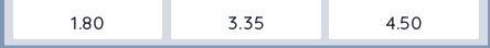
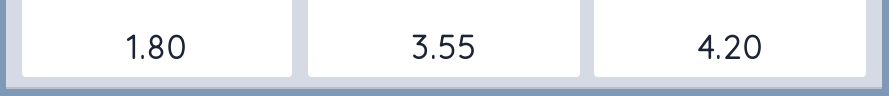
[228,12,264,34] 3.35 -> [411,27,477,67] 3.55
[386,12,423,34] 4.50 -> [698,27,764,67] 4.20

